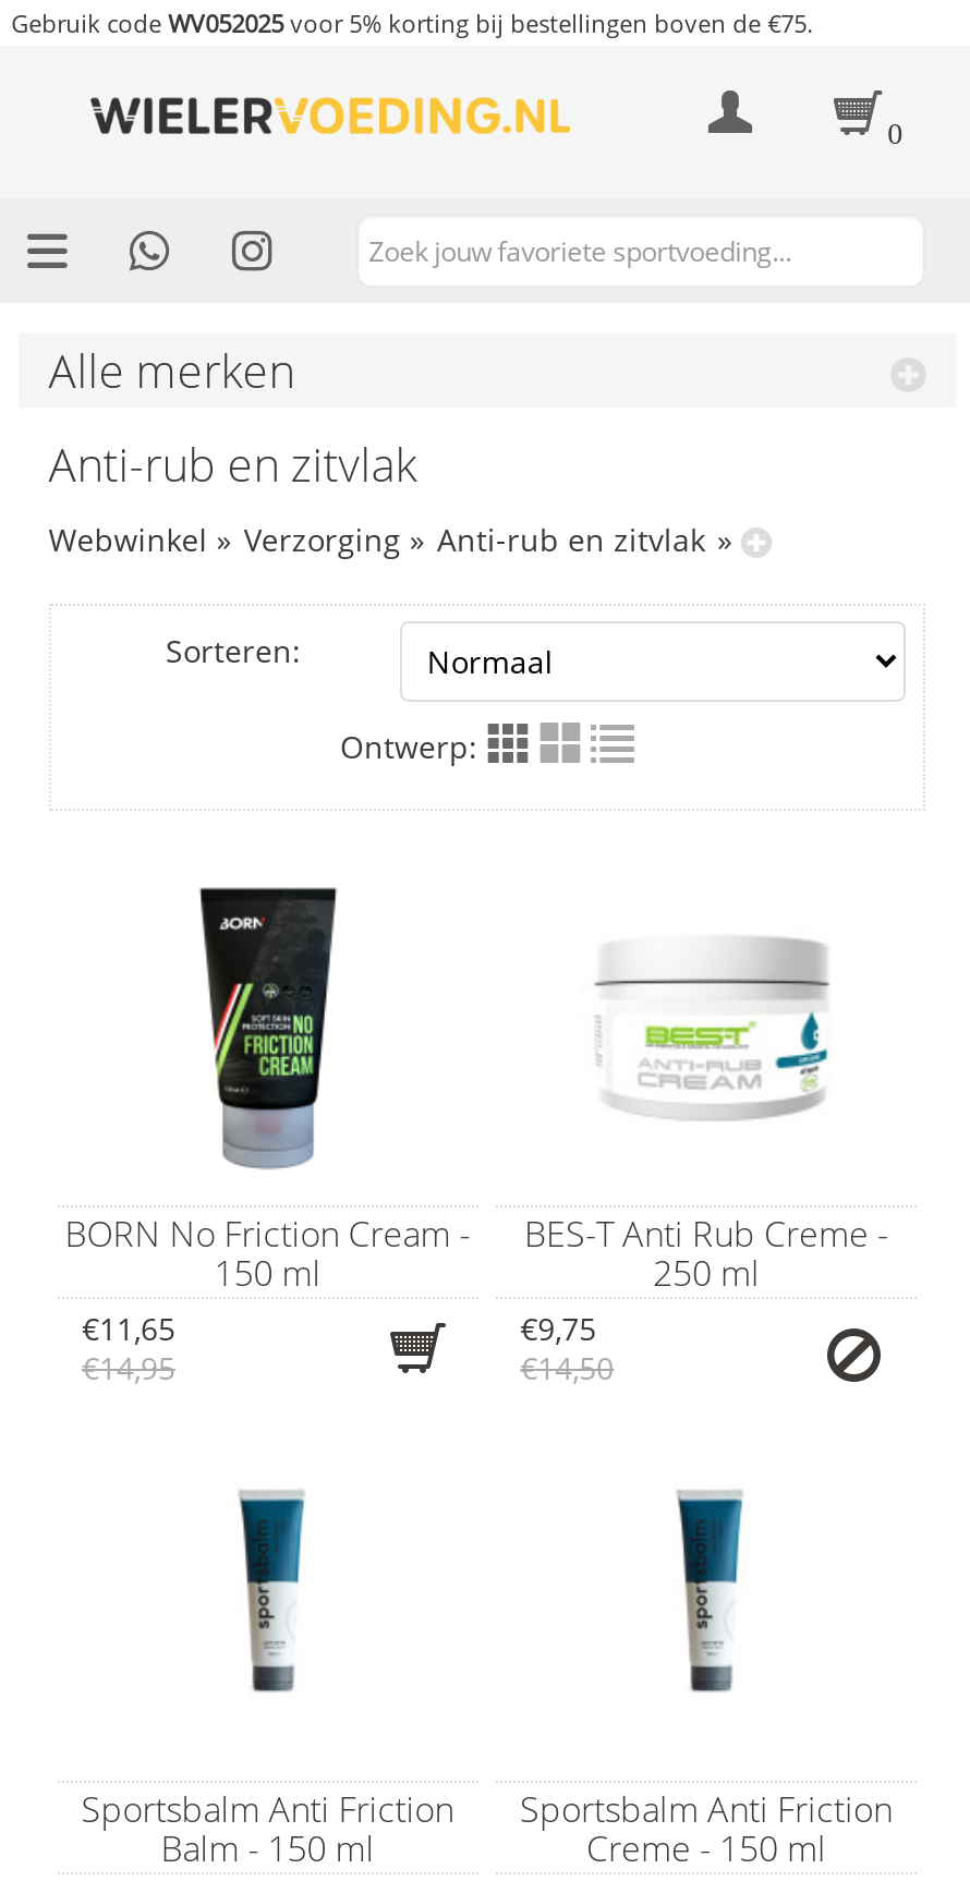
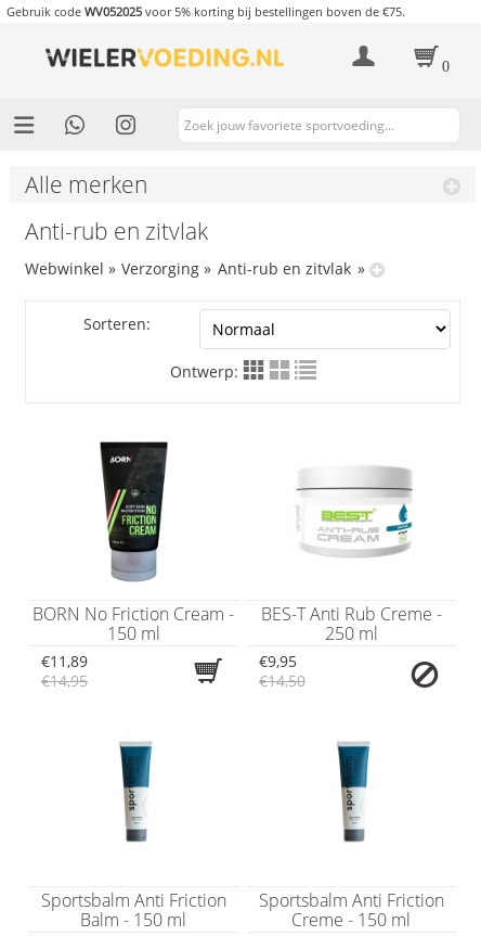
[82,1308,175,1350] €11,65 -> [41,651,88,672] €11,89
[520,1308,597,1350] €9,75 -> [259,651,297,672] €9,95

